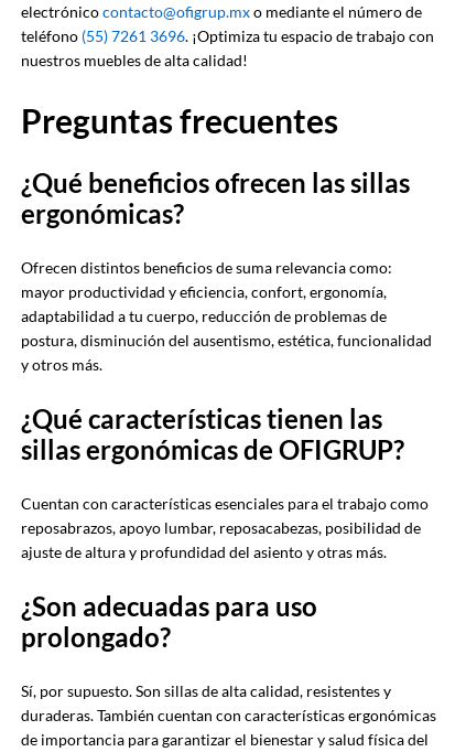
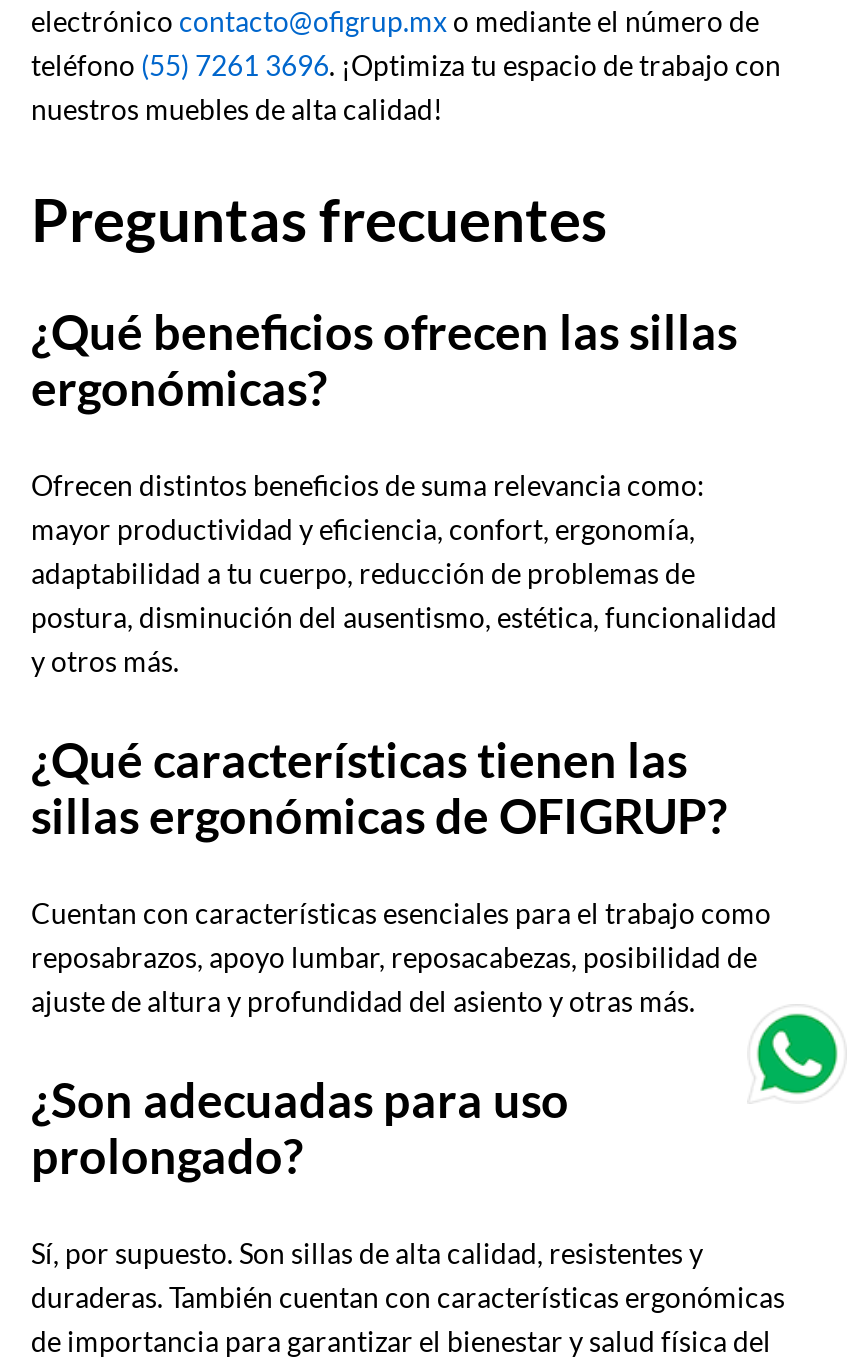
none -> [755,1012,839,1096] [image]

